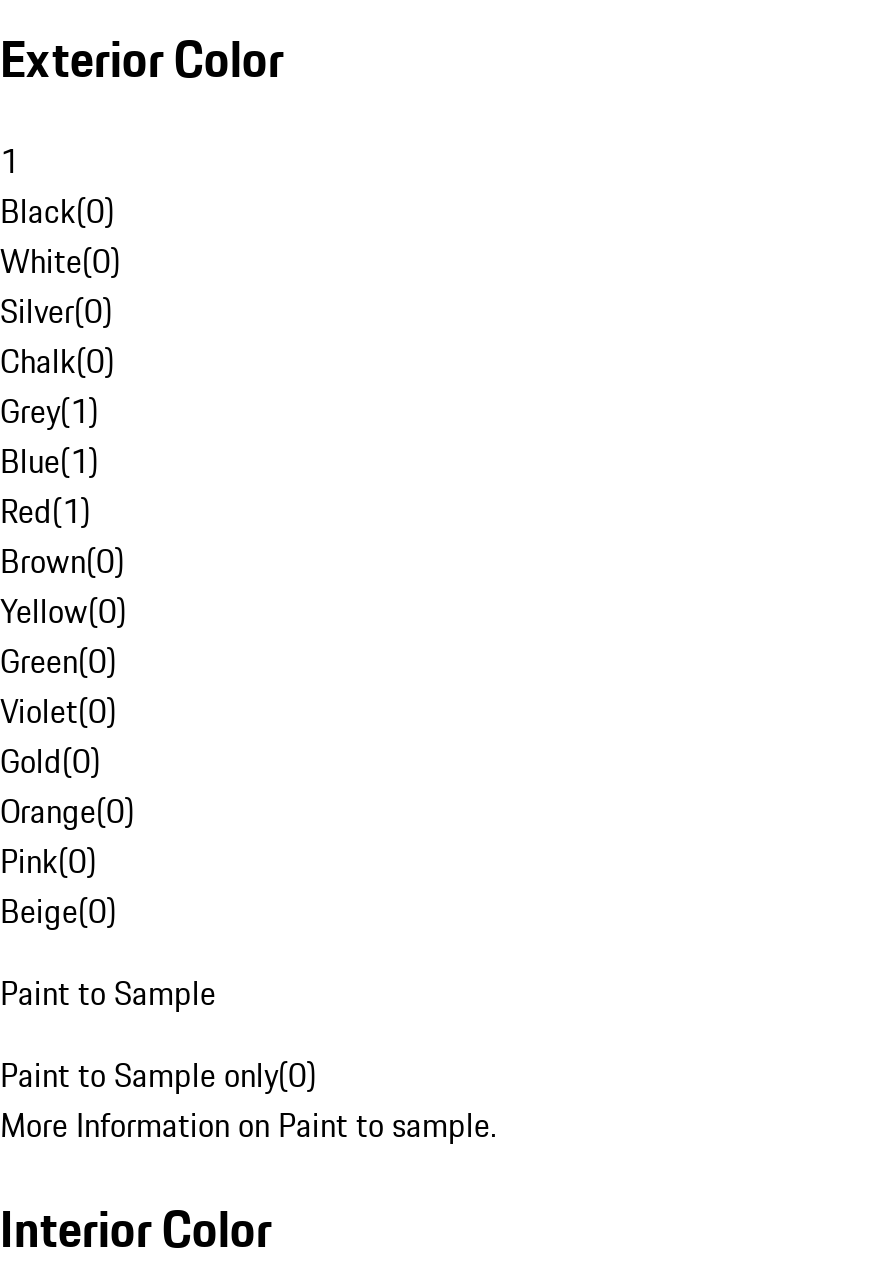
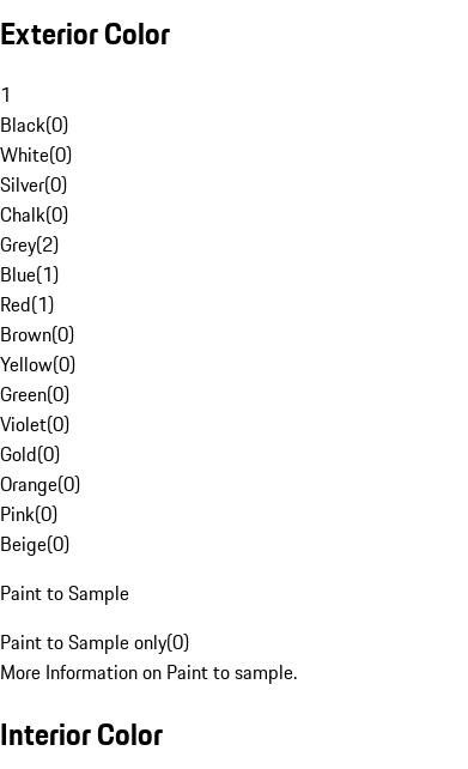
[0,387,98,435] Grey(1) -> [0,230,59,259] Grey(2)

